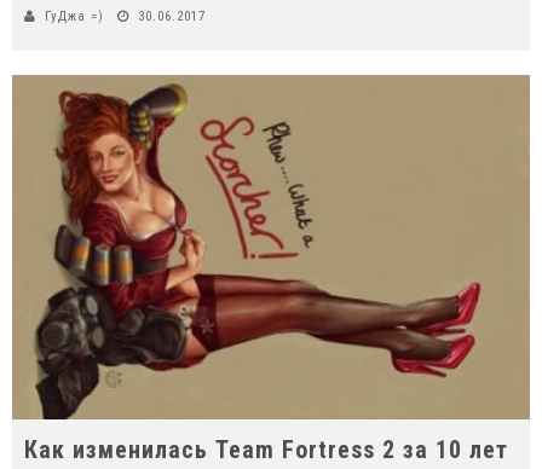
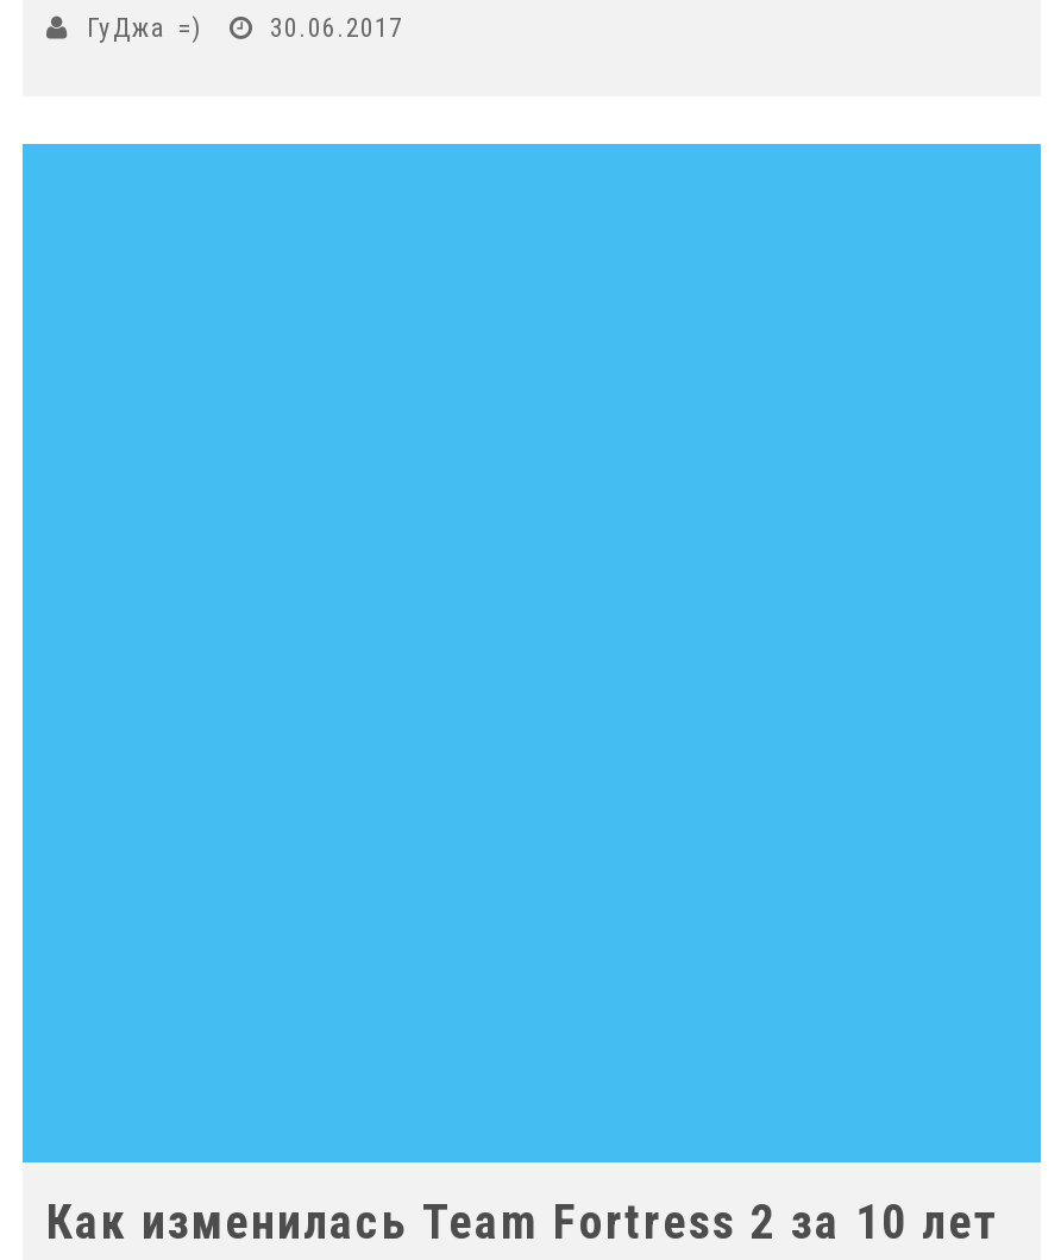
[11,74,531,421] [image] -> none

